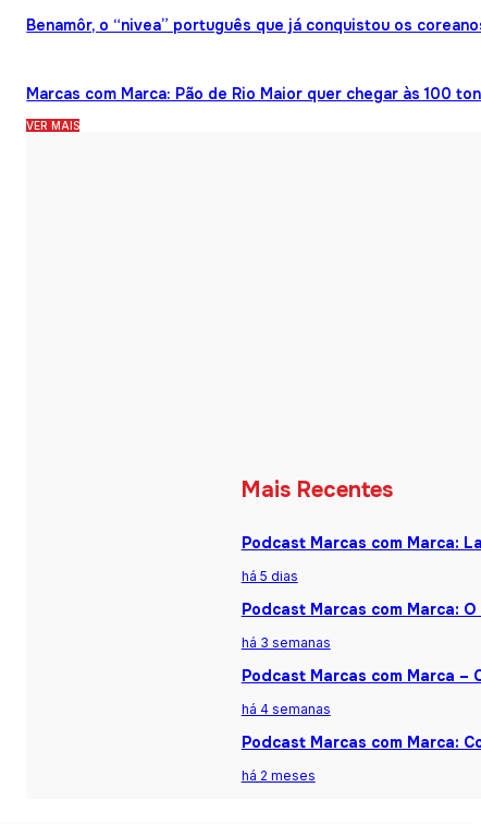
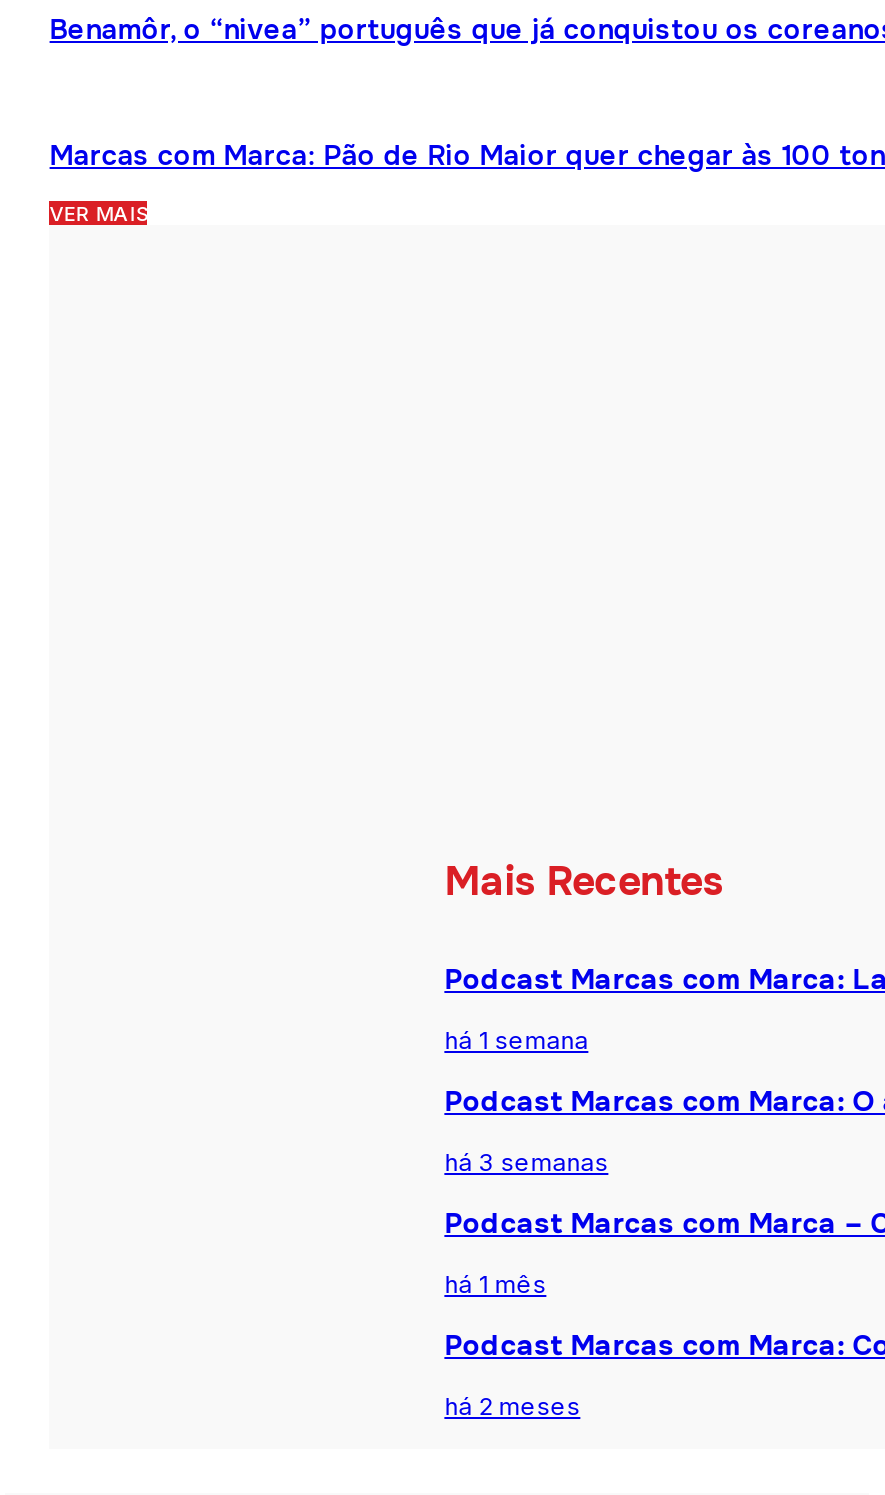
[241,568,298,584] há 5 dias -> [444,1025,588,1055] há 1 semana
[241,701,330,717] há 4 semanas -> [444,1269,546,1299] há 1 mês

